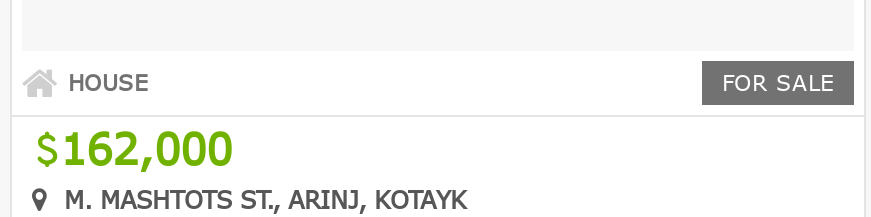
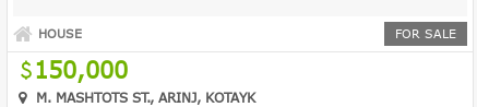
[60,122,232,172] 162,000 -> [34,55,128,82] 150,000

